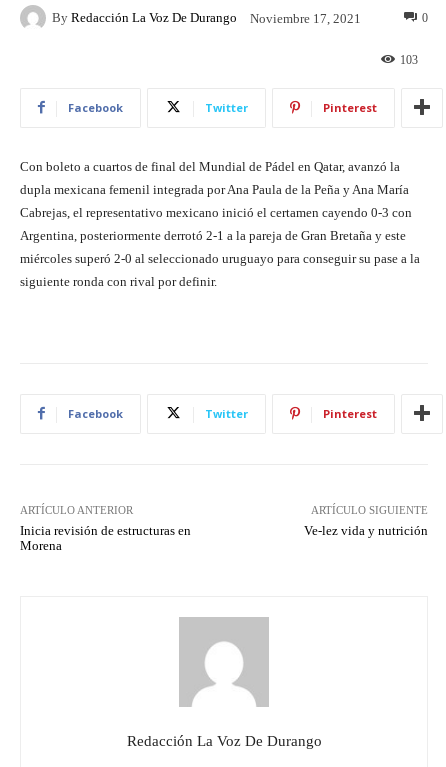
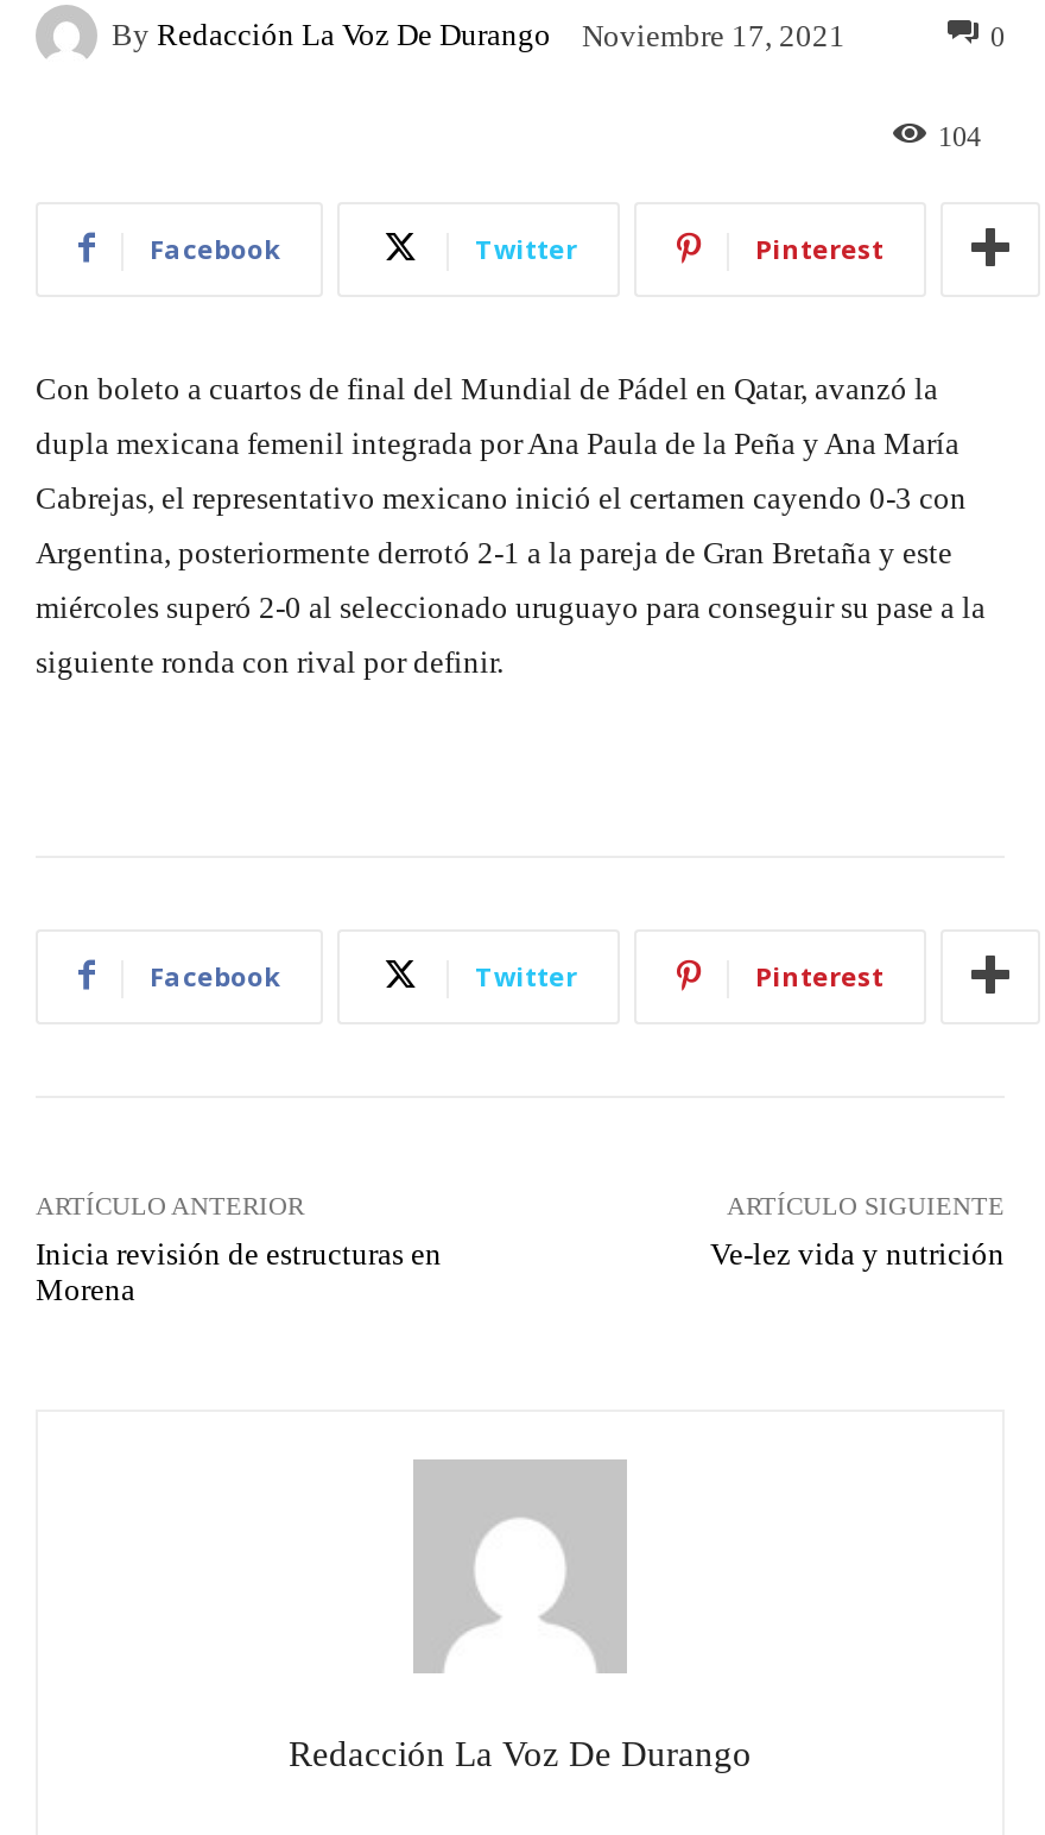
[400,53,418,67] 103 -> [938,118,981,152] 104

